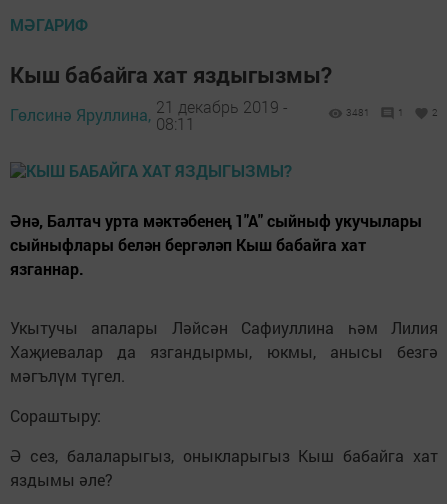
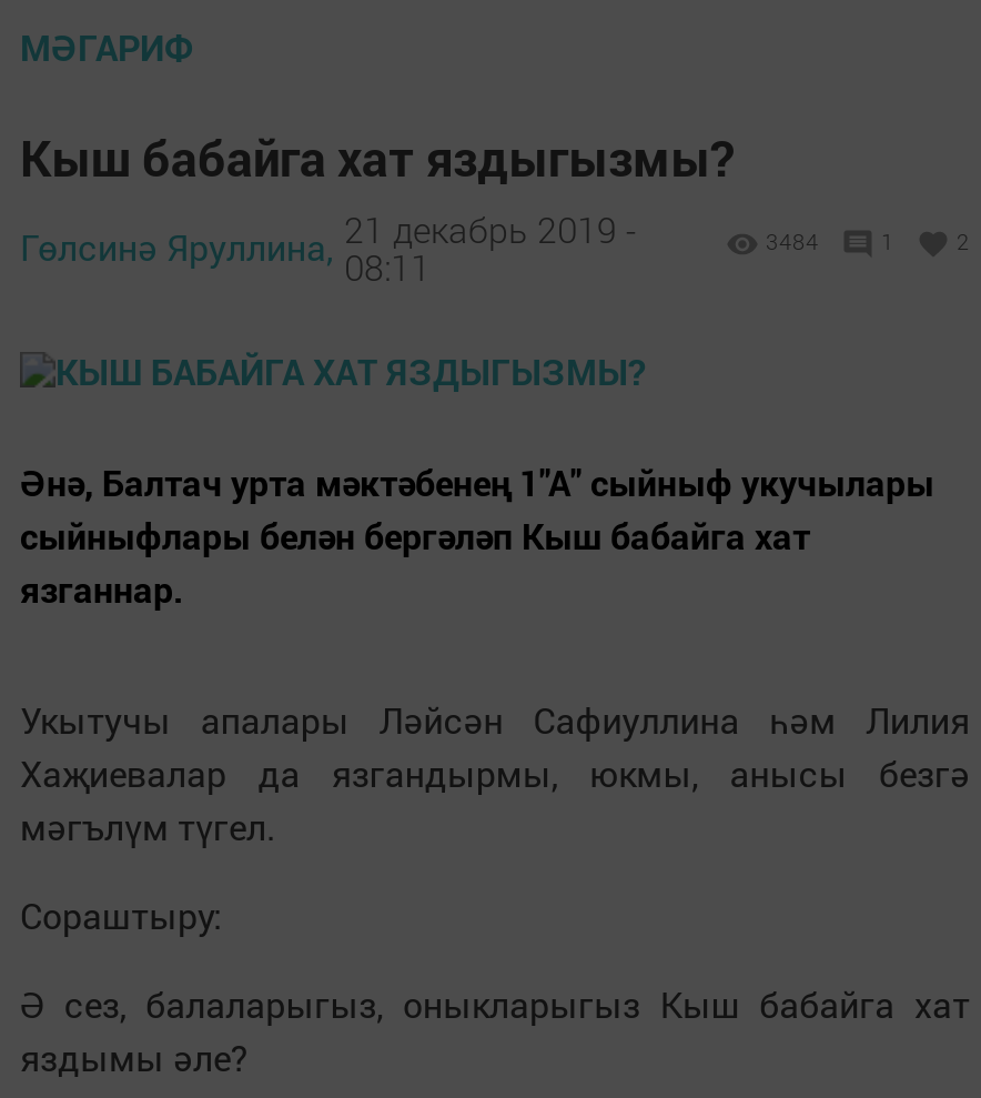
[346,106,370,119] 3481 -> [766,227,819,256] 3484

